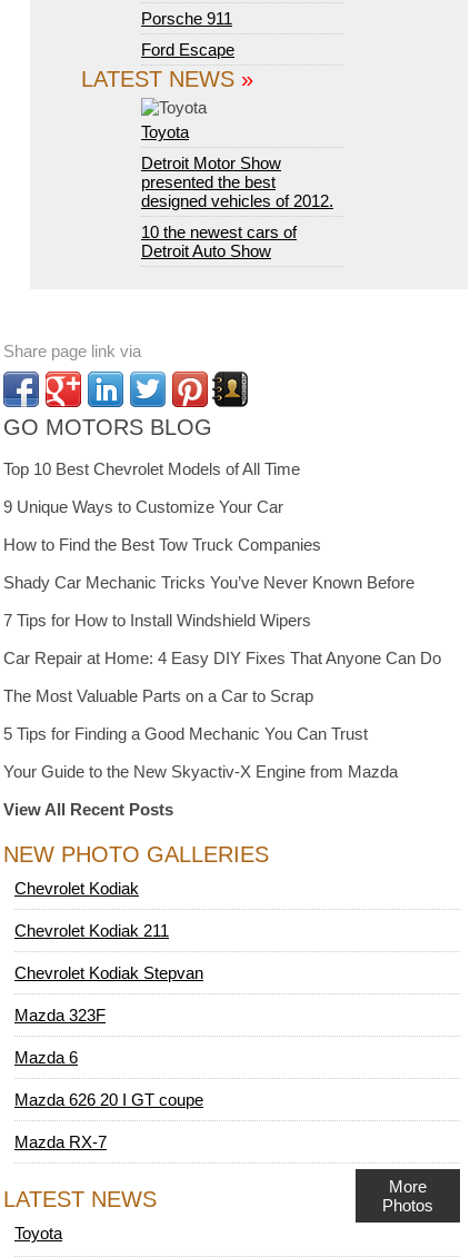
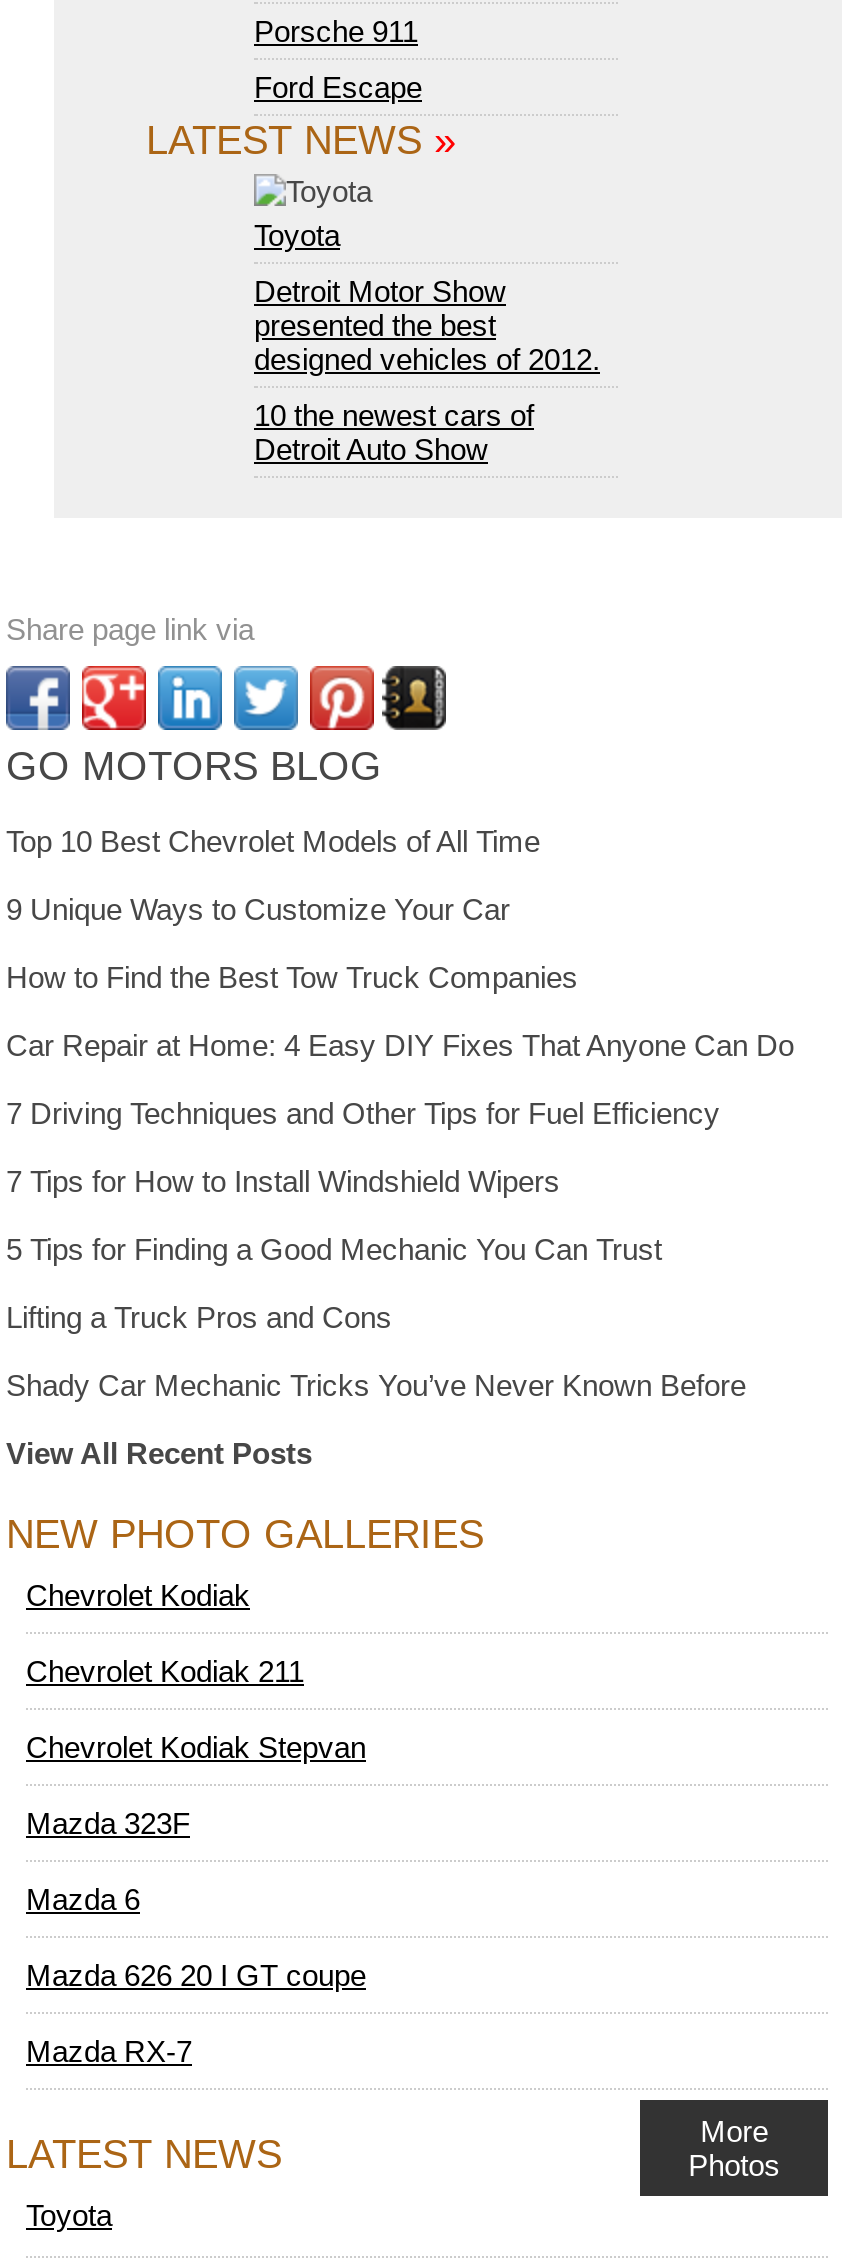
none -> [6,1096,720,1334] 7 Driving Techniques and Other Tips for Fuel Efficiency | Lifting a Truck Pros and Cons
moved [3,573,414,592] -> [6,1368,746,1402]: Shady Car Mechanic Tricks You’ve Never Known Before
moved [3,611,441,668] -> [6,1028,794,1198]: 7 Tips for How to Install Windshield Wipers | Car Repair at Home: 4 Easy DIY Fixes That Anyone Can Do
[3,686,398,781] The Most Valuable Parts on a Car to Scrap | Your Guide to the New Skyactiv-X Engine from Mazda -> none
moved [3,724,368,743] -> [6,1232,662,1266]: 5 Tips for Finding a Good Mechanic You Can Trust

